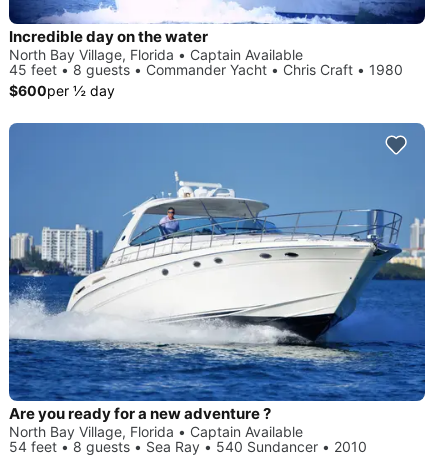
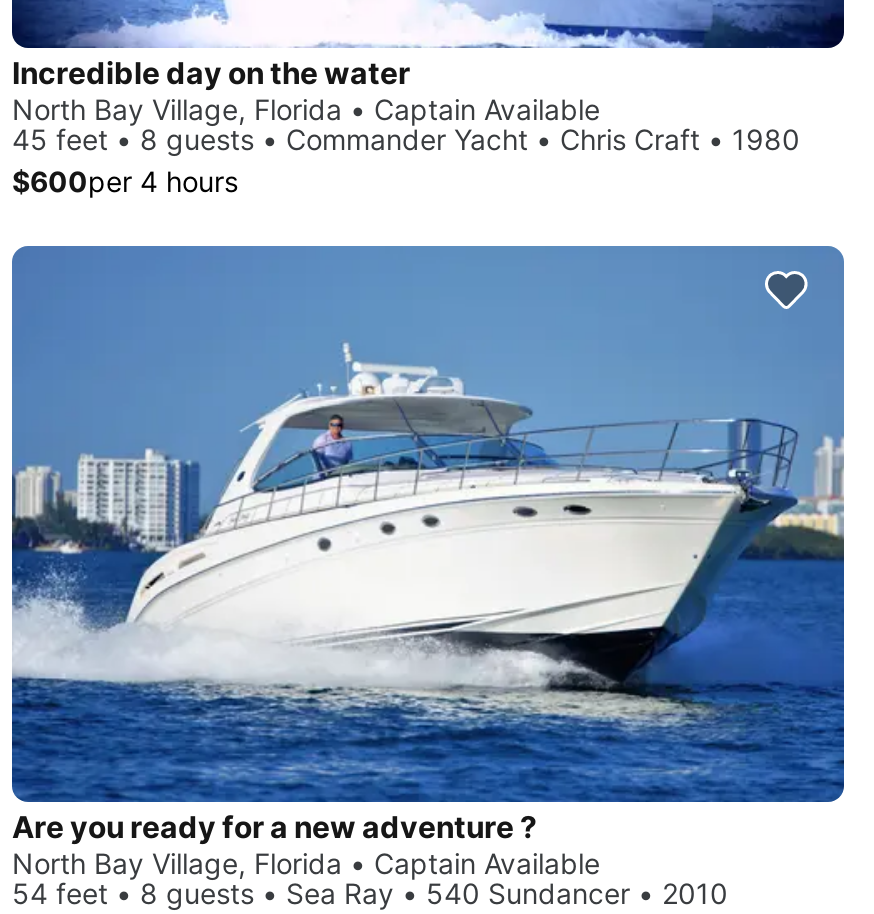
[9,82,115,99] $600per ½ day -> [12,164,238,198] $600per 4 hours

